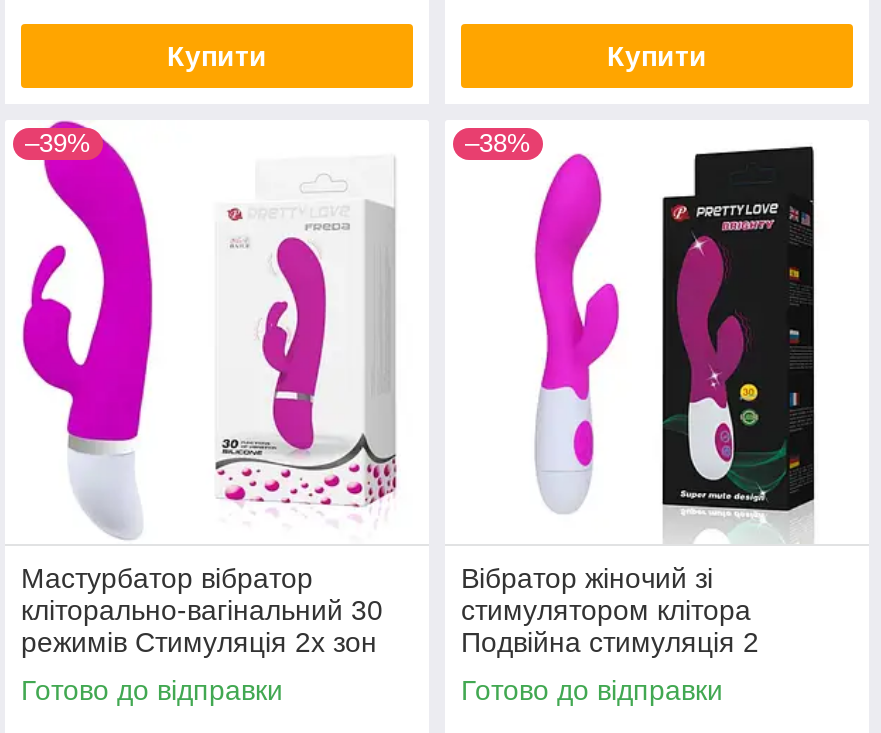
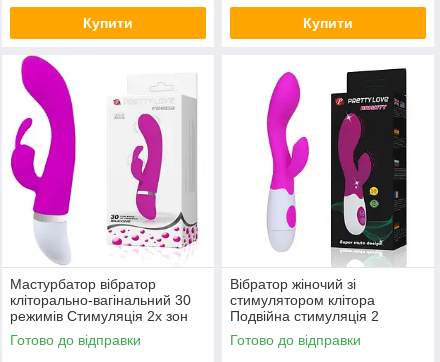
[25,128,91,158] –39% -> none
[465,128,531,158] –38% -> none

